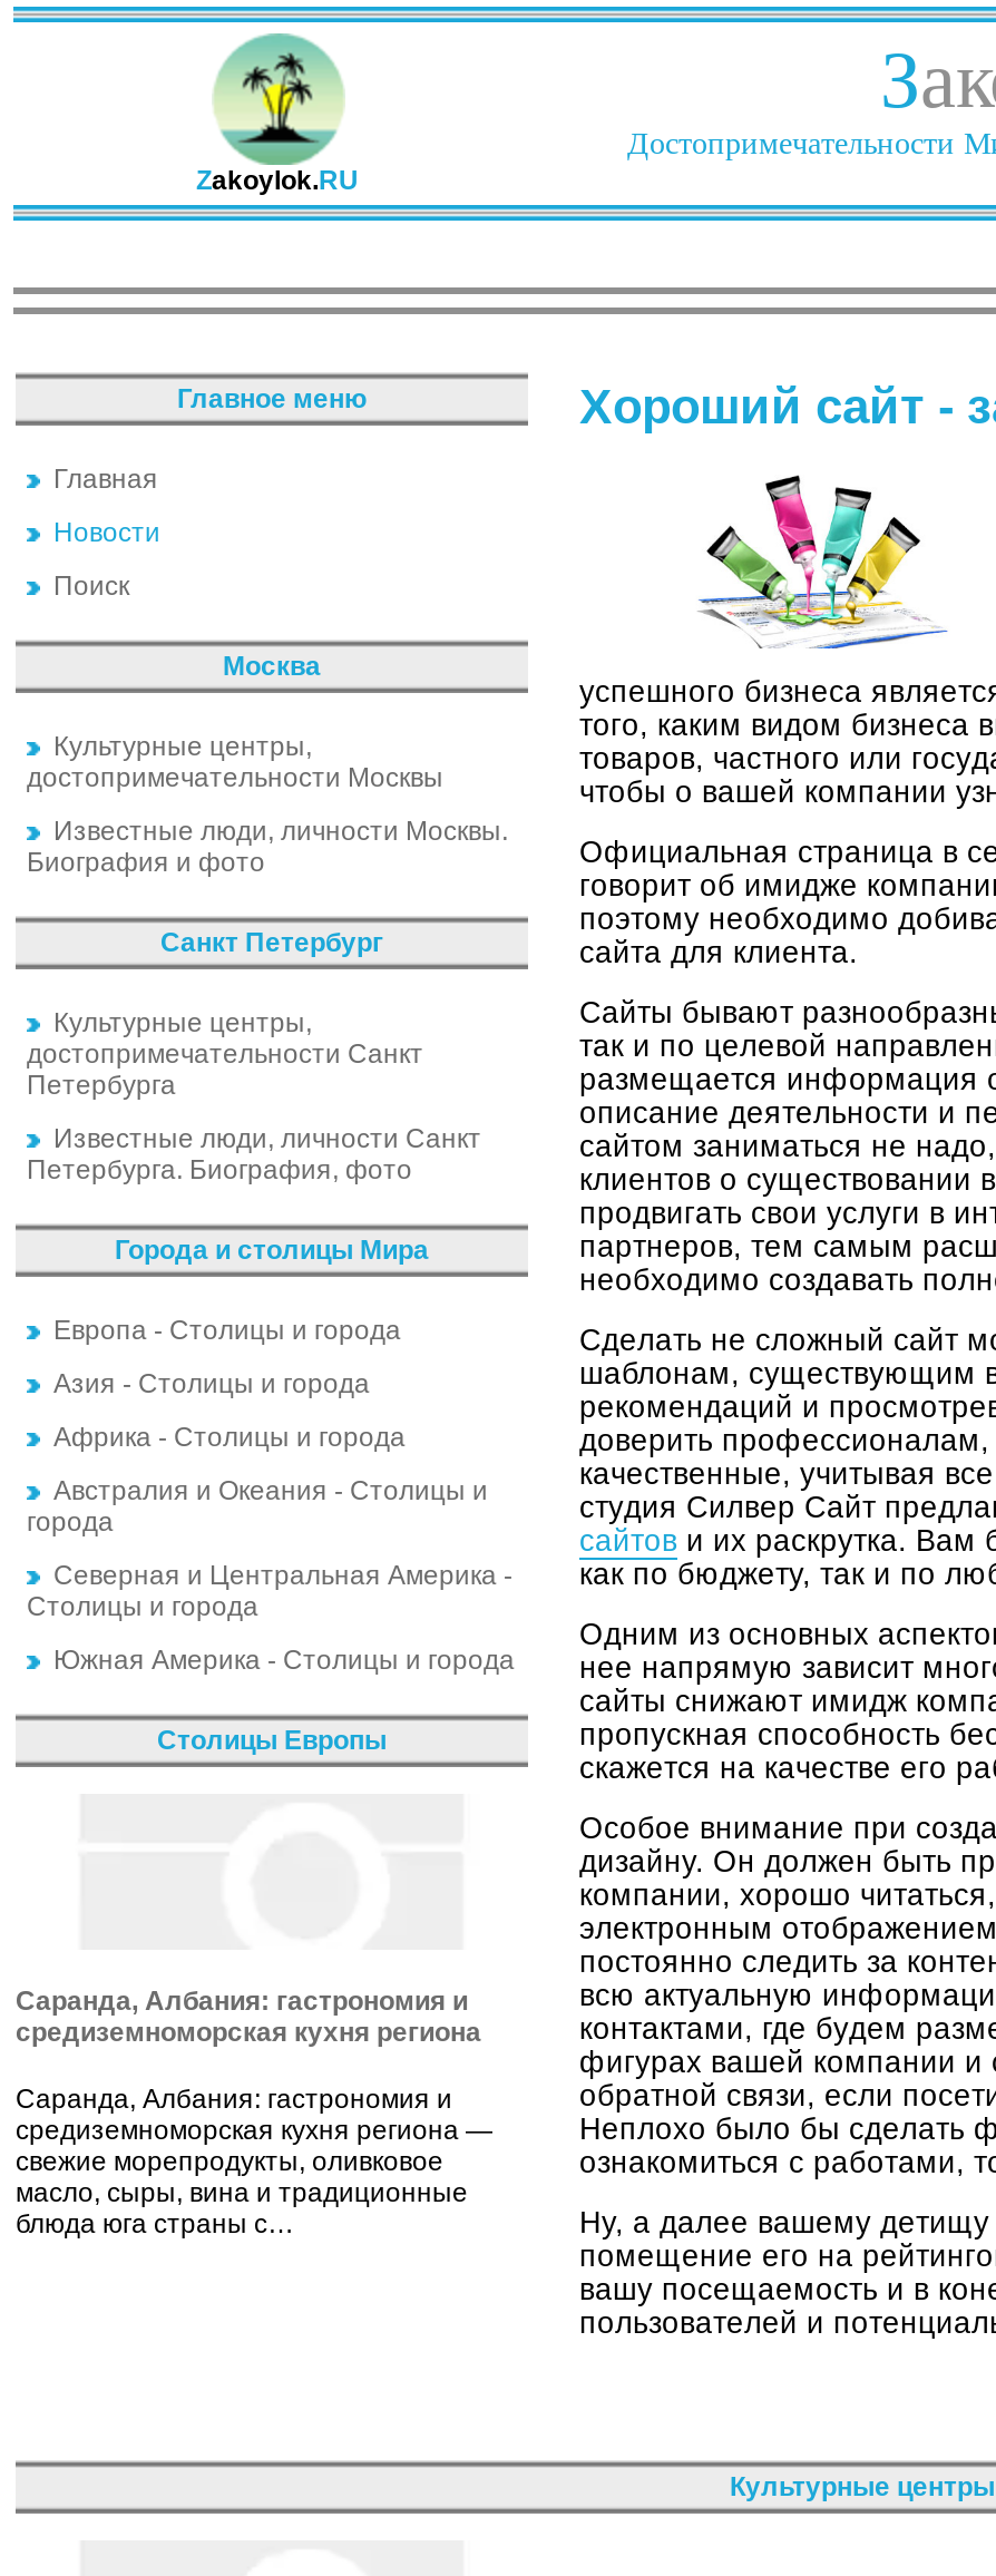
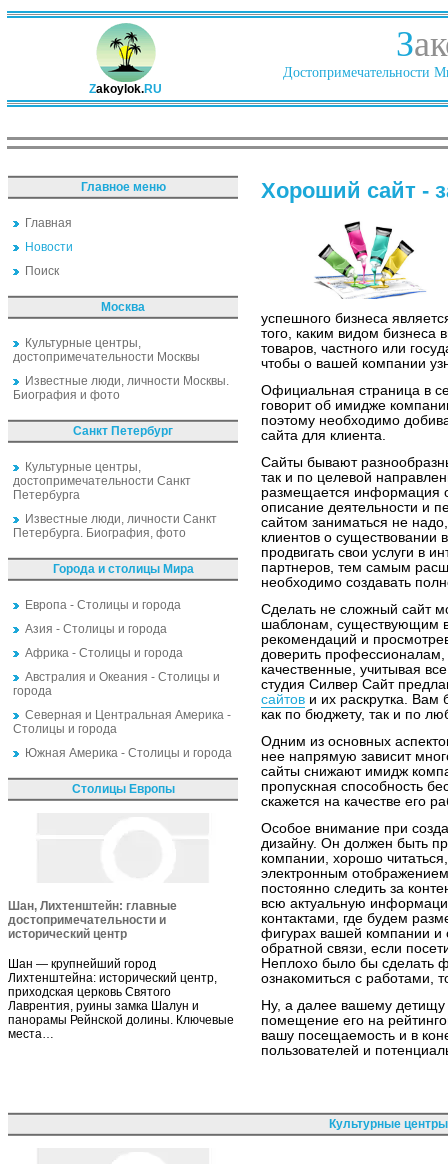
[16,1985,481,2048] Саранда, Албания: гастрономия и | средиземноморская кухня региона -> [8,899,177,941] Шан, Лихтенштейн: главные | достопримечательности и | исторический центр
[16,2083,492,2239] Саранда, Албания: гастрономия и | средиземноморская кухня региона — | свежие морепродукты, оливковое | масло, сыры, вина и традиционные | блюда юга страны с… -> [8,957,234,1041] Шан — крупнейший город | Лихтенштейна: исторический центр, | приходская церковь Святого | Лаврентия, руины замка Шалун и | панорамы Рейнской долины. Ключевые | места…

